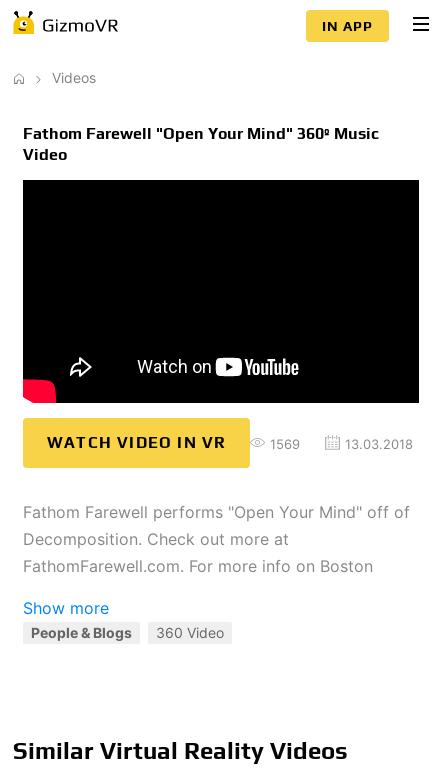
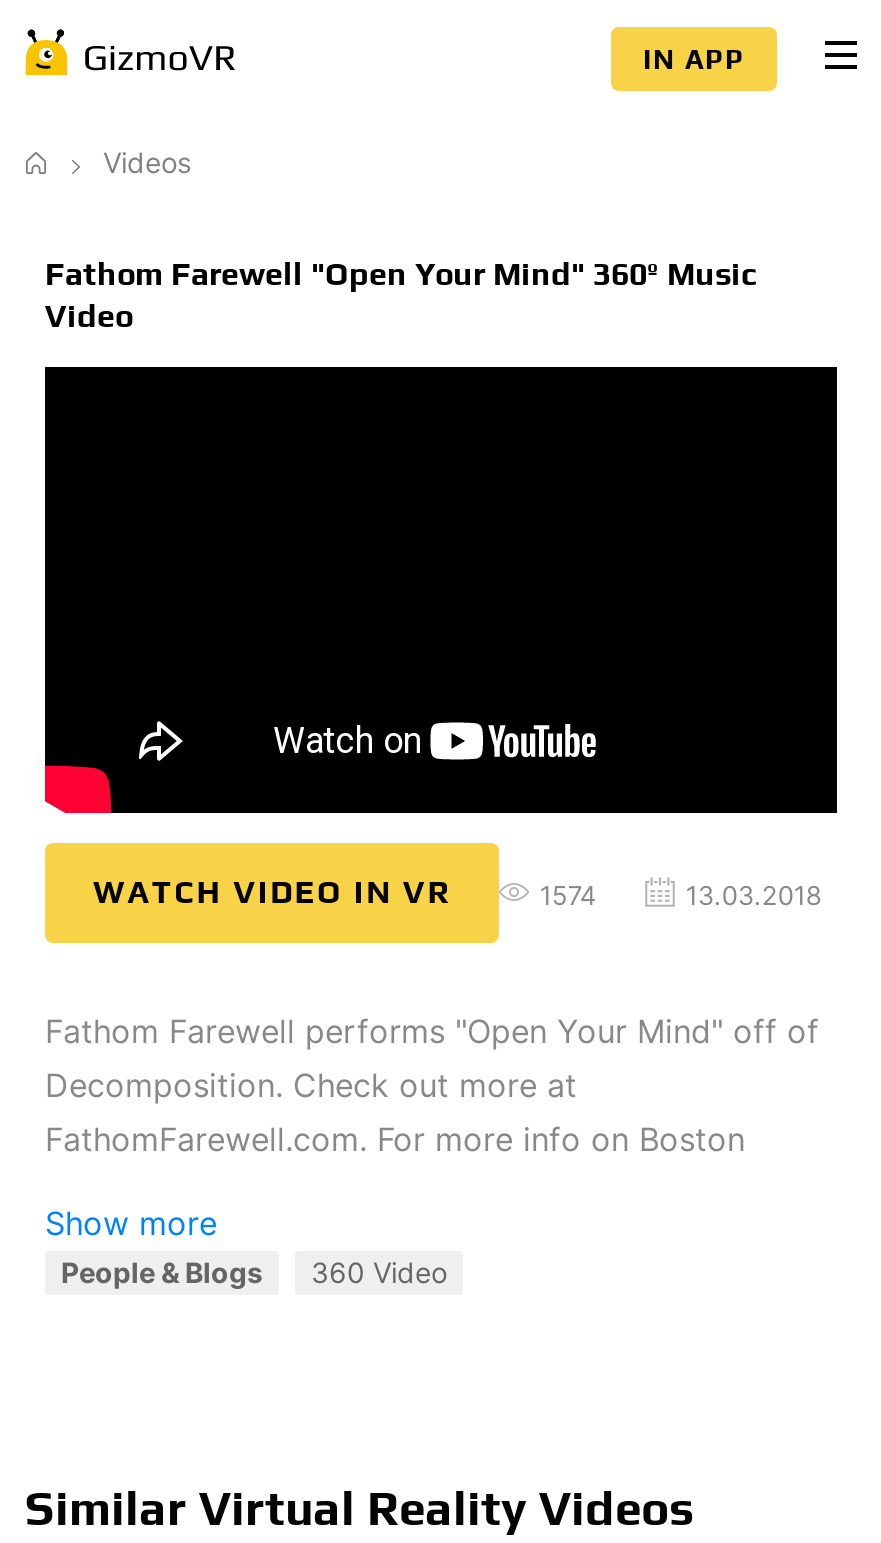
[270,436,300,452] 1569 -> [540,879,596,911] 1574

